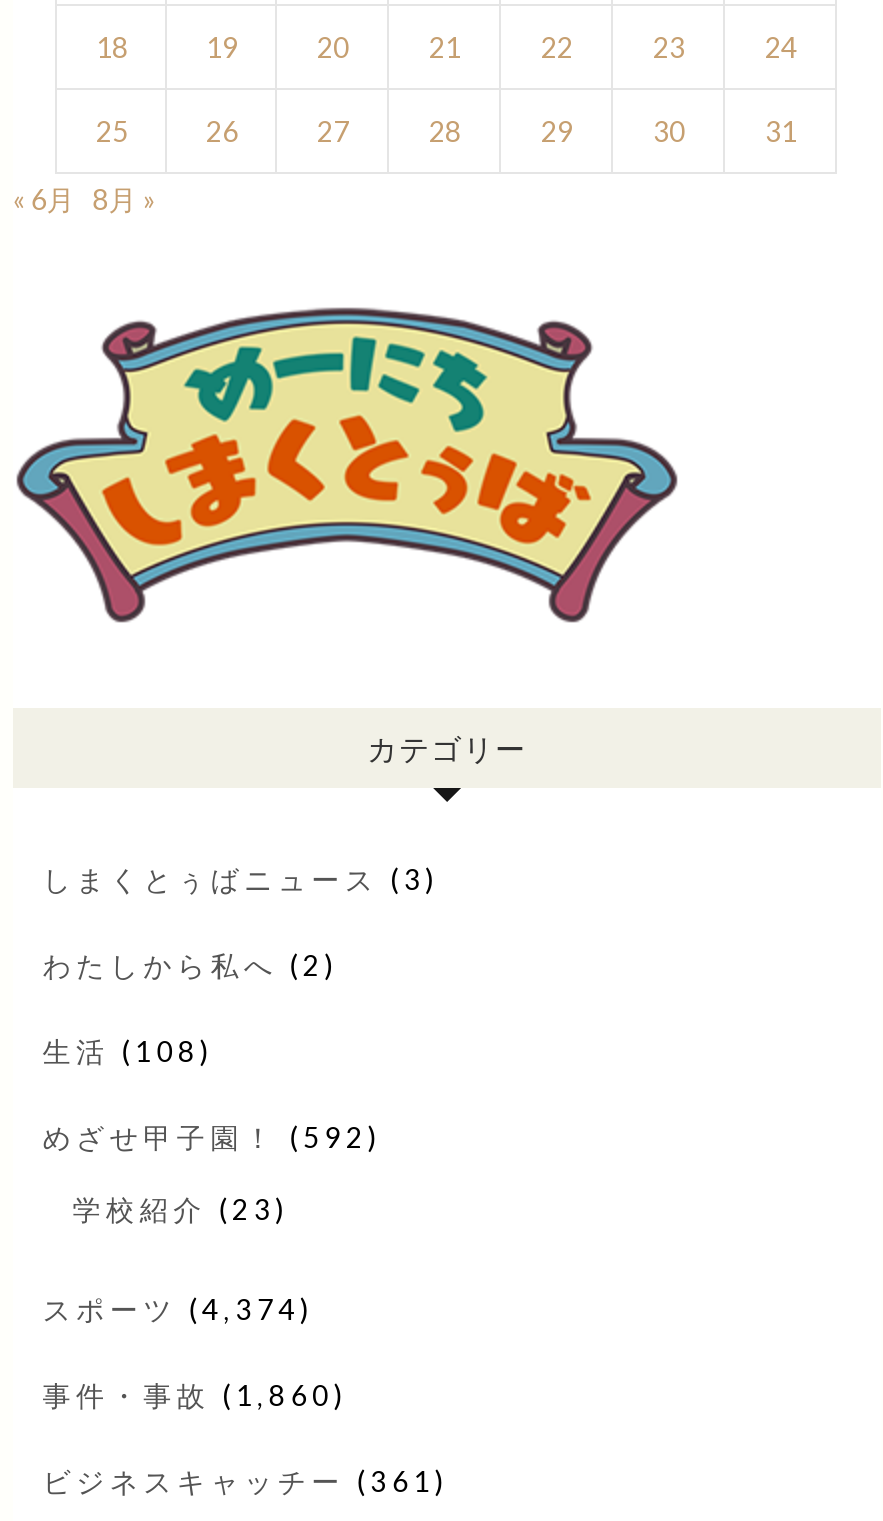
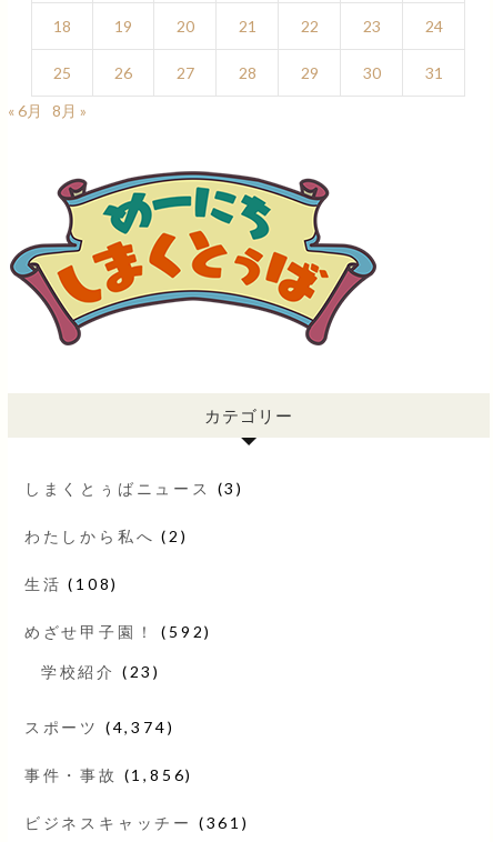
[42,1378,347,1412] 事件・事故(1,860) -> [24,765,193,784] 事件・事故(1,856)

